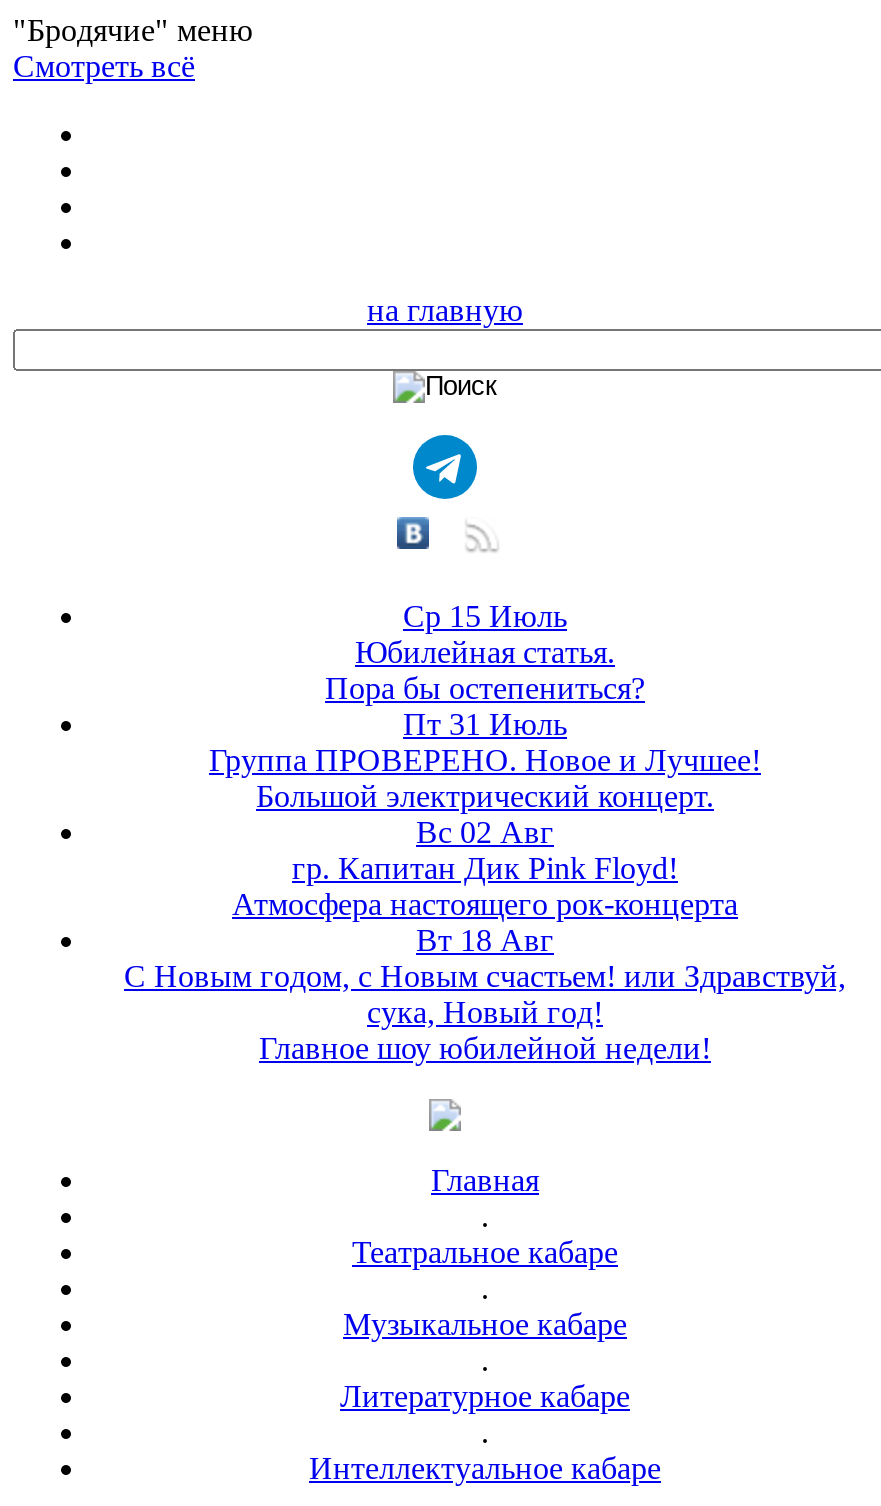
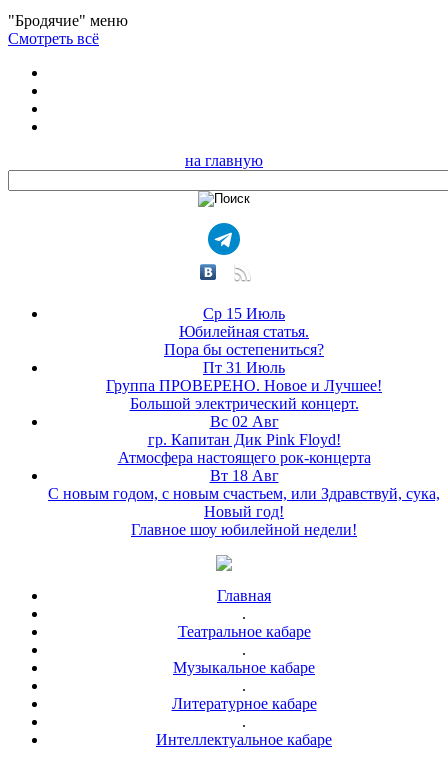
[124,959,846,1029] С Новым годом, с Новым счастьем! или Здравствуй, | сука, Новый год! -> [48,485,440,520] С новым годом, с новым счастьем, или Здравствуй, сука, | Новый год!

